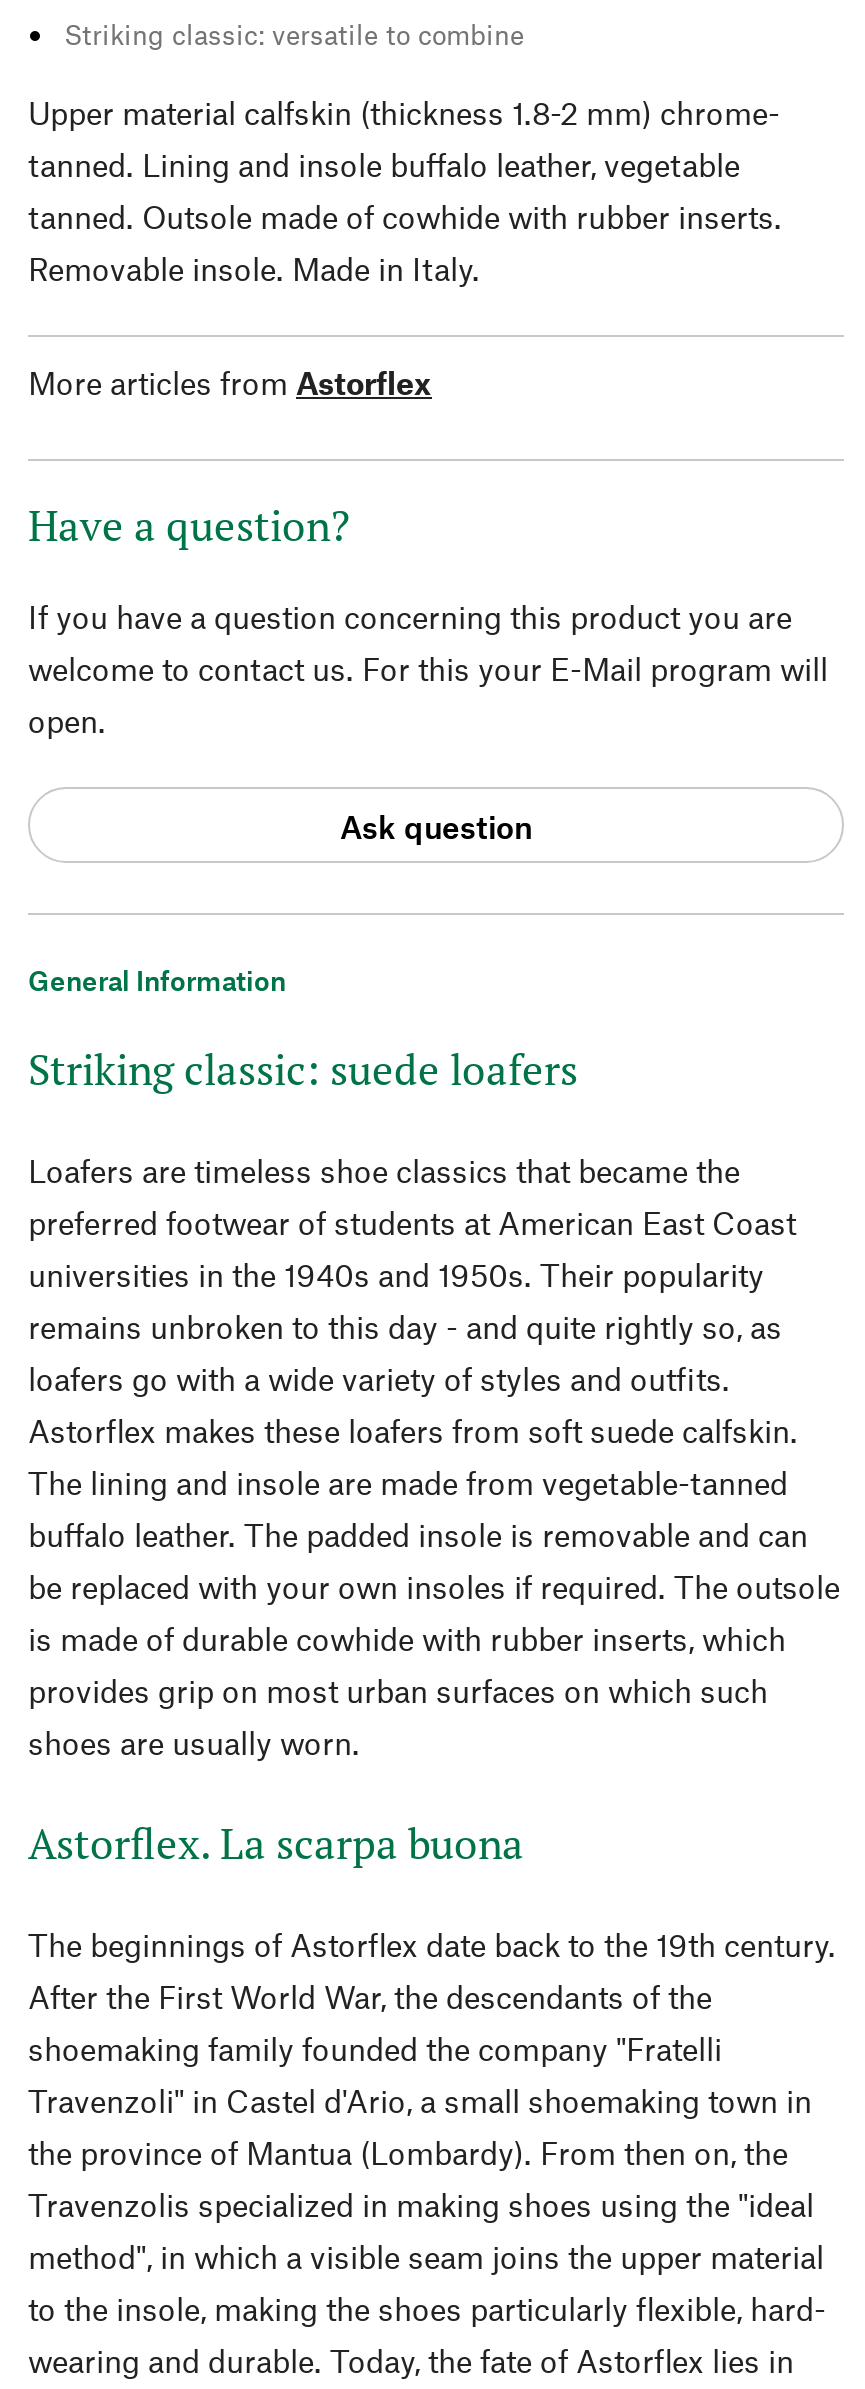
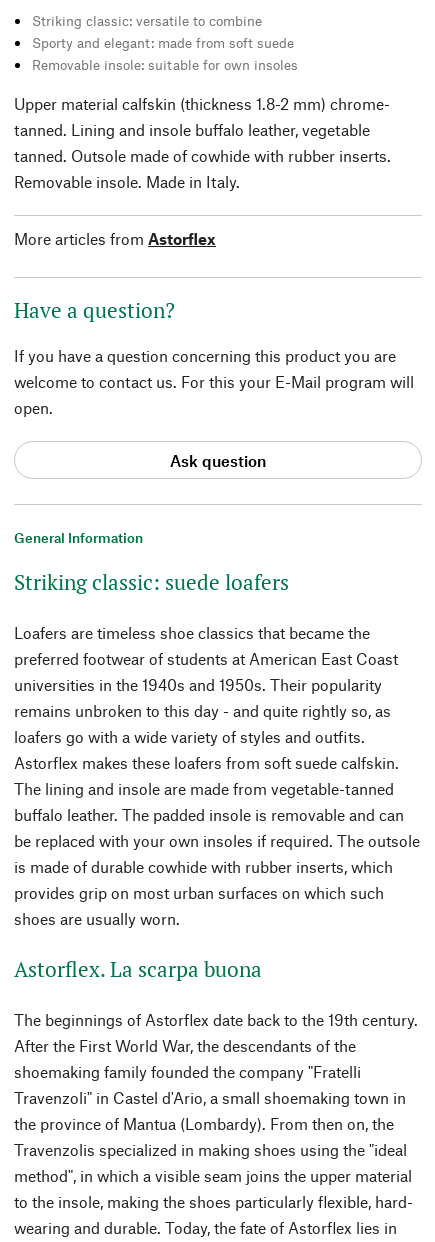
none -> [32,34,298,73] Sporty and elegant: made from soft suede | Removable insole: suitable for own insoles

